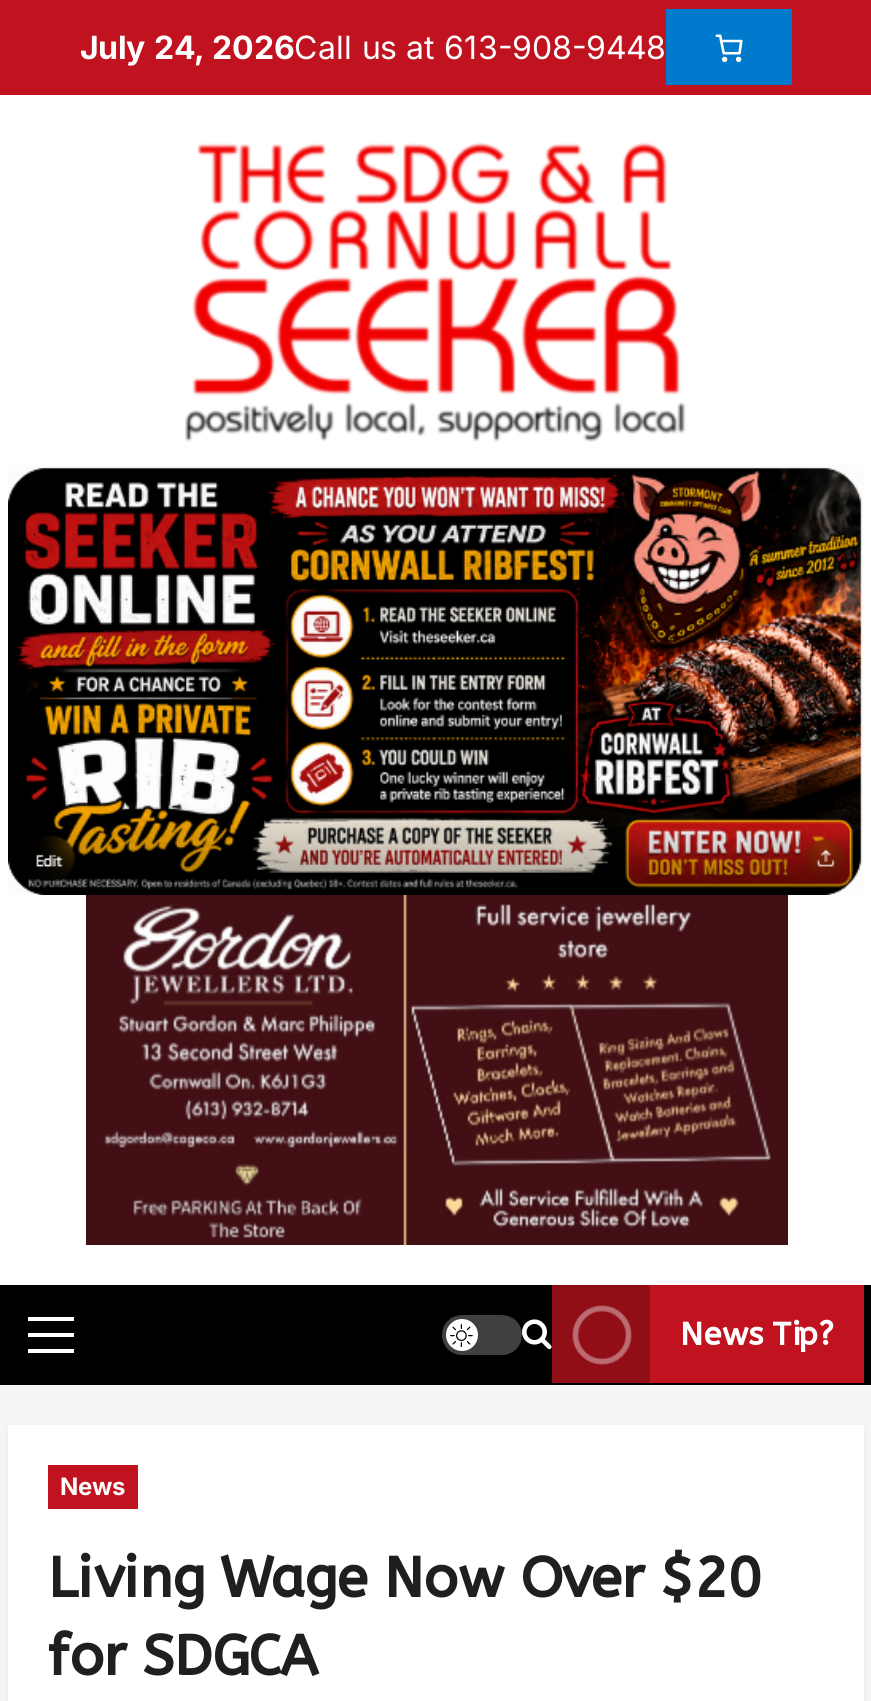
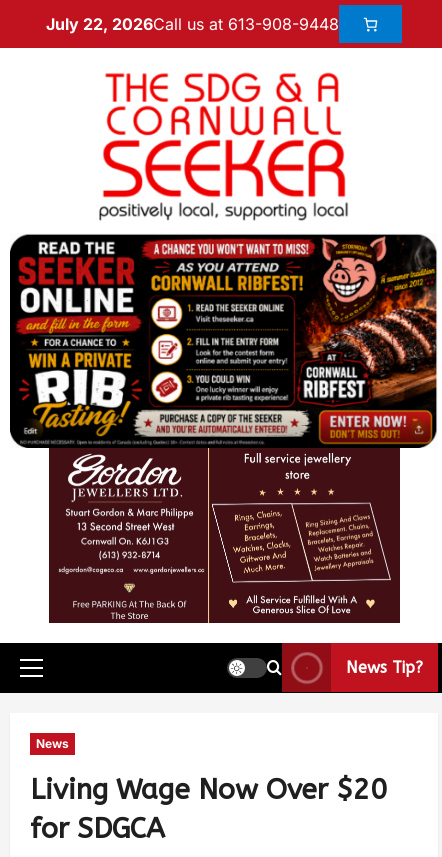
[80,26,666,67] July 24, 2026Call us at 613-908-9448 -> [46,13,339,34] July 22, 2026Call us at 613-908-9448

